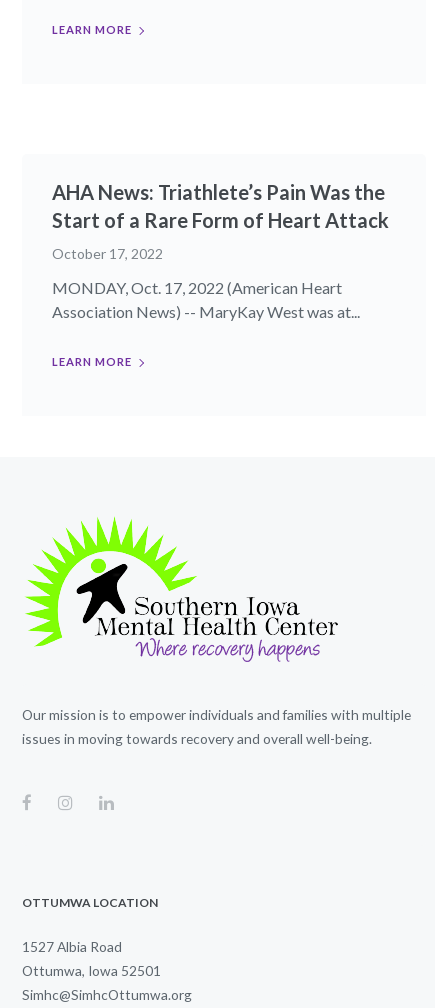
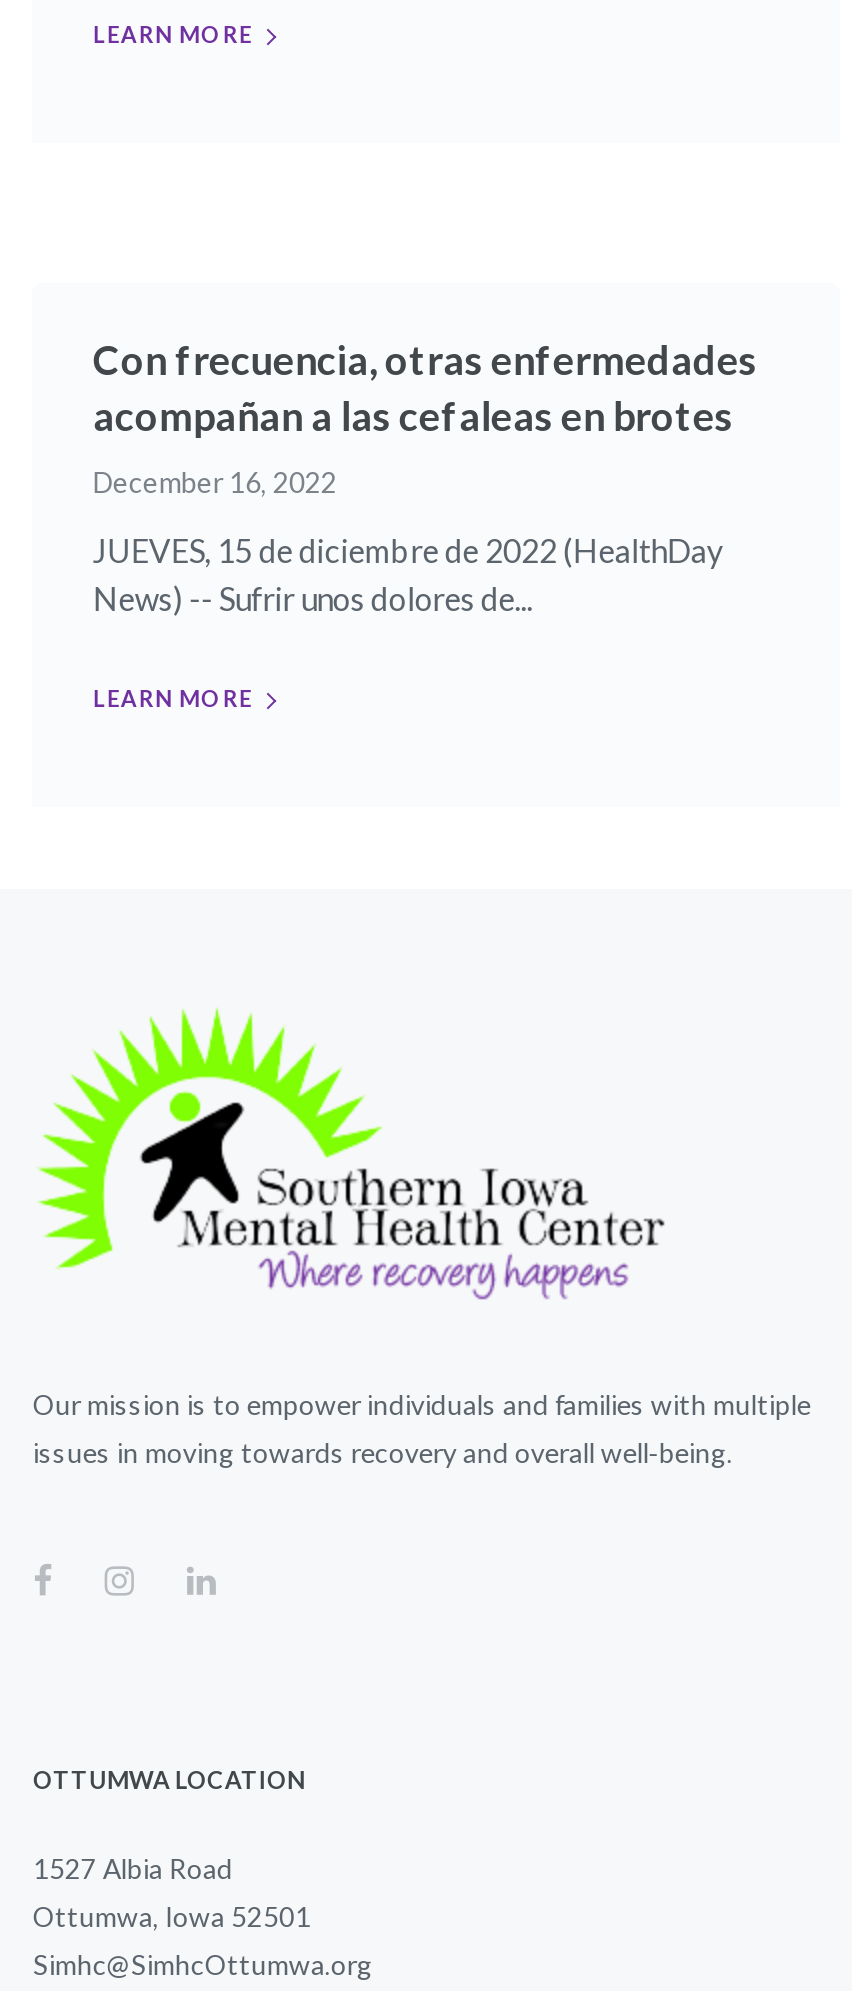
[52,180,389,232] AHA News: Triathlete’s Pain Was the | Start of a Rare Form of Heart Attack -> [93,336,757,440] Con frecuencia, otras enfermedades | acompañan a las cefaleas en brotes
[52,245,163,262] October 17, 2022 -> [93,466,337,500] December 16, 2022
[52,278,360,321] MONDAY, Oct. 17, 2022 (American Heart | Association News) -- MaryKay West was at... -> [93,532,723,618] JUEVES, 15 de diciembre de 2022 (HealthDay | News) -- Sufrir unos dolores de...

